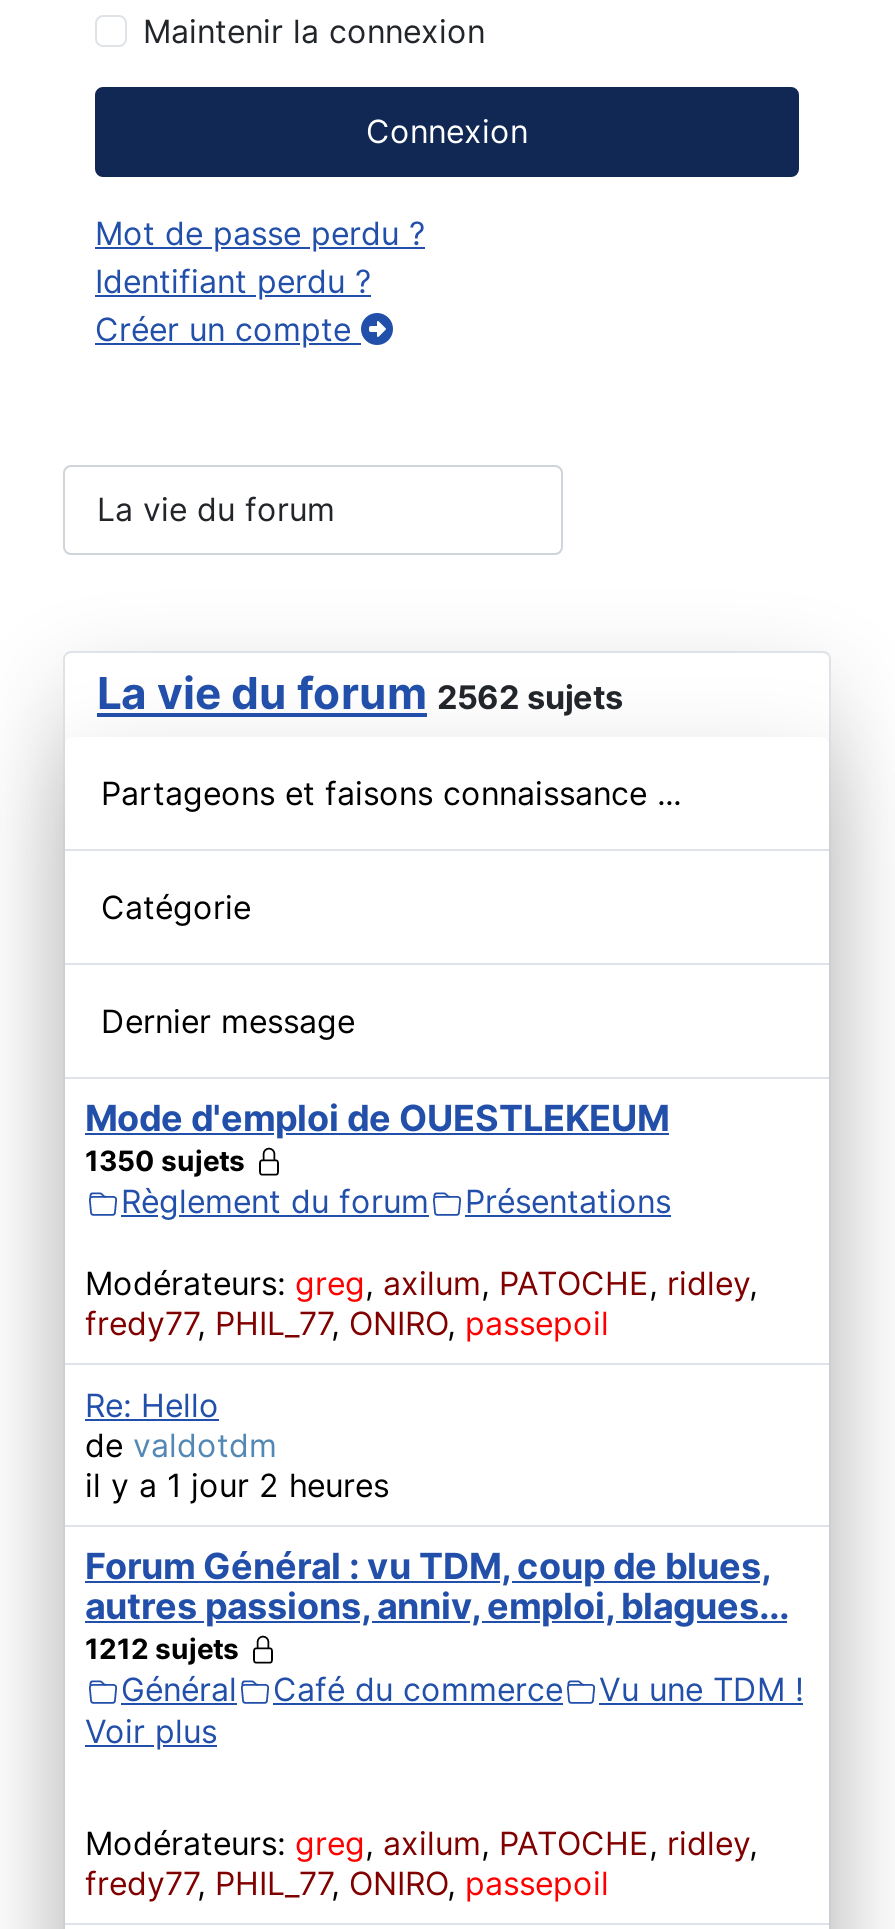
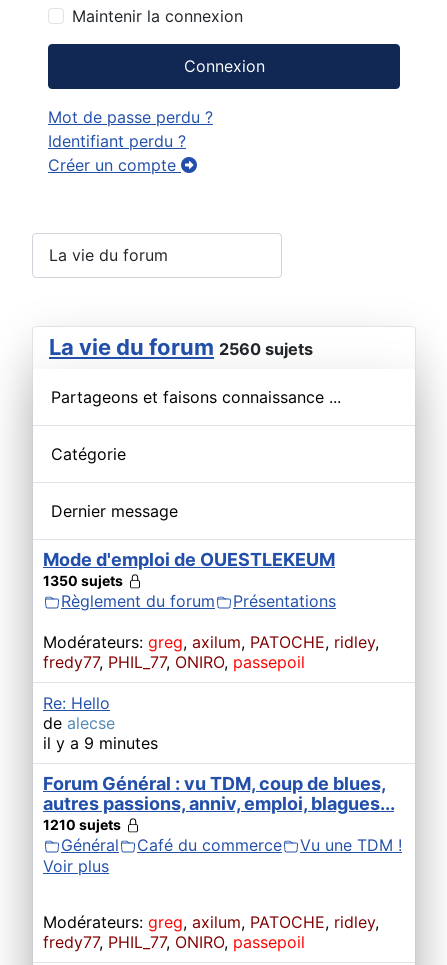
[97,667,623,719] La vie du forum 2562 sujets -> [49,334,313,360] La vie du forum 2560 sujets
[85,1425,389,1505] de valdotdm | il y a 1 jour 2 heures -> [43,713,158,753] de alecse | il y a 9 minutes
[85,1631,239,1665] 1212 sujets -> [43,816,121,833] 1210 sujets

